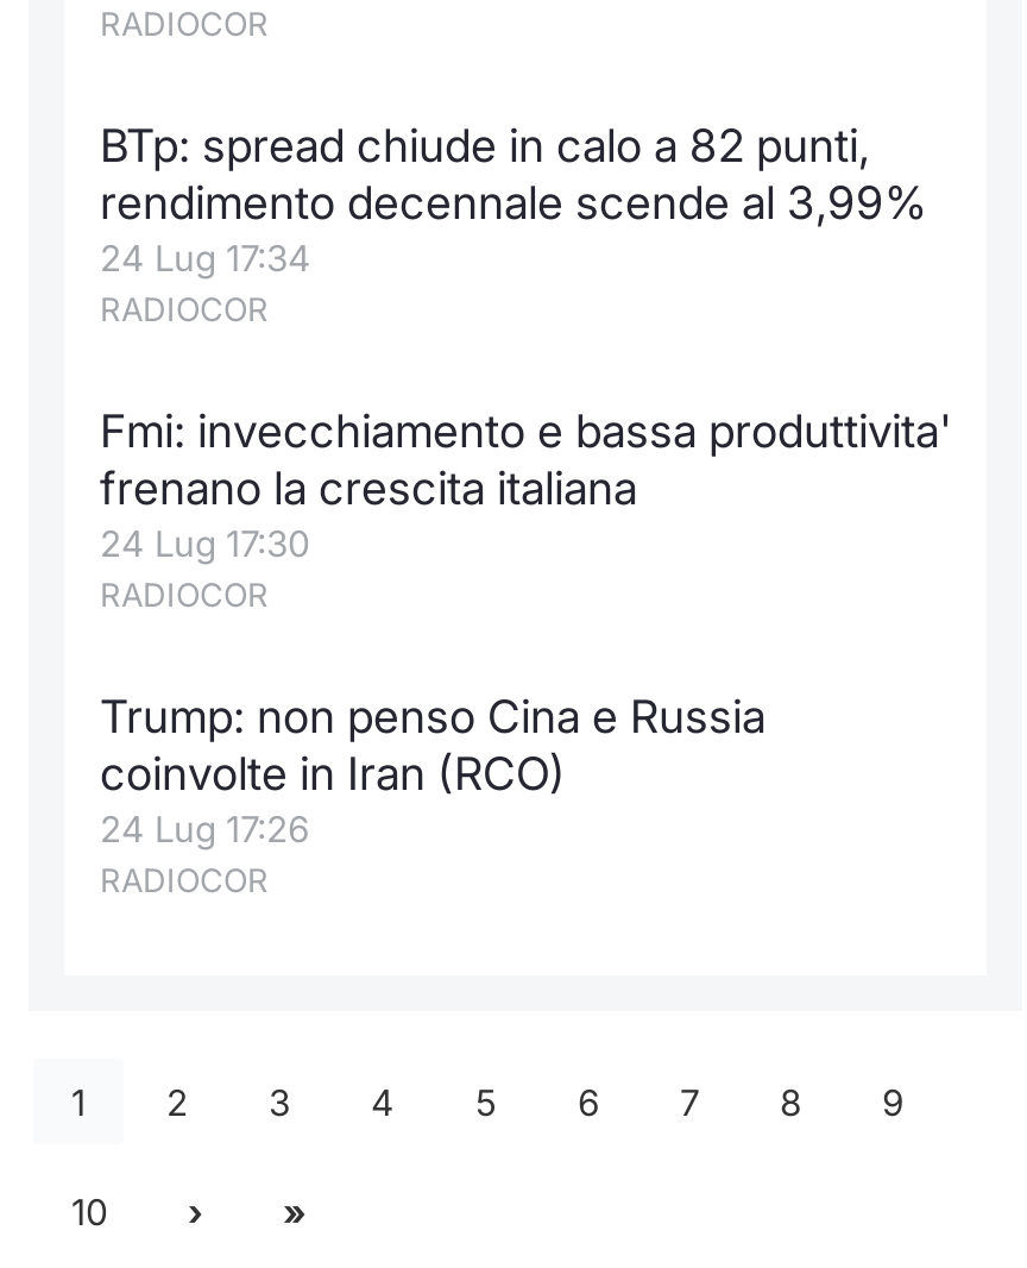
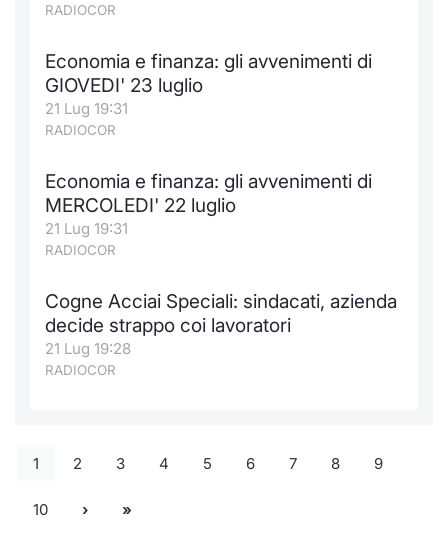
[100,119,927,281] BTp: spread chiude in calo a 82 punti, | rendimento decennale scende al 3,99% | 24 Lug 17:34 -> [45,50,372,118] Economia e finanza: gli avvenimenti di | GIOVEDI' 23 luglio | 21 Lug 19:31
[100,404,951,566] Fmi: invecchiamento e bassa produttivita' | frenano la crescita italiana | 24 Lug 17:30 -> [45,170,372,238] Economia e finanza: gli avvenimenti di | MERCOLEDI' 22 luglio | 21 Lug 19:31
[100,690,765,852] Trump: non penso Cina e Russia | coinvolte in Iran (RCO) | 24 Lug 17:26 -> [45,290,397,358] Cogne Acciai Speciali: sindacati, azienda | decide strappo coi lavoratori | 21 Lug 19:28

